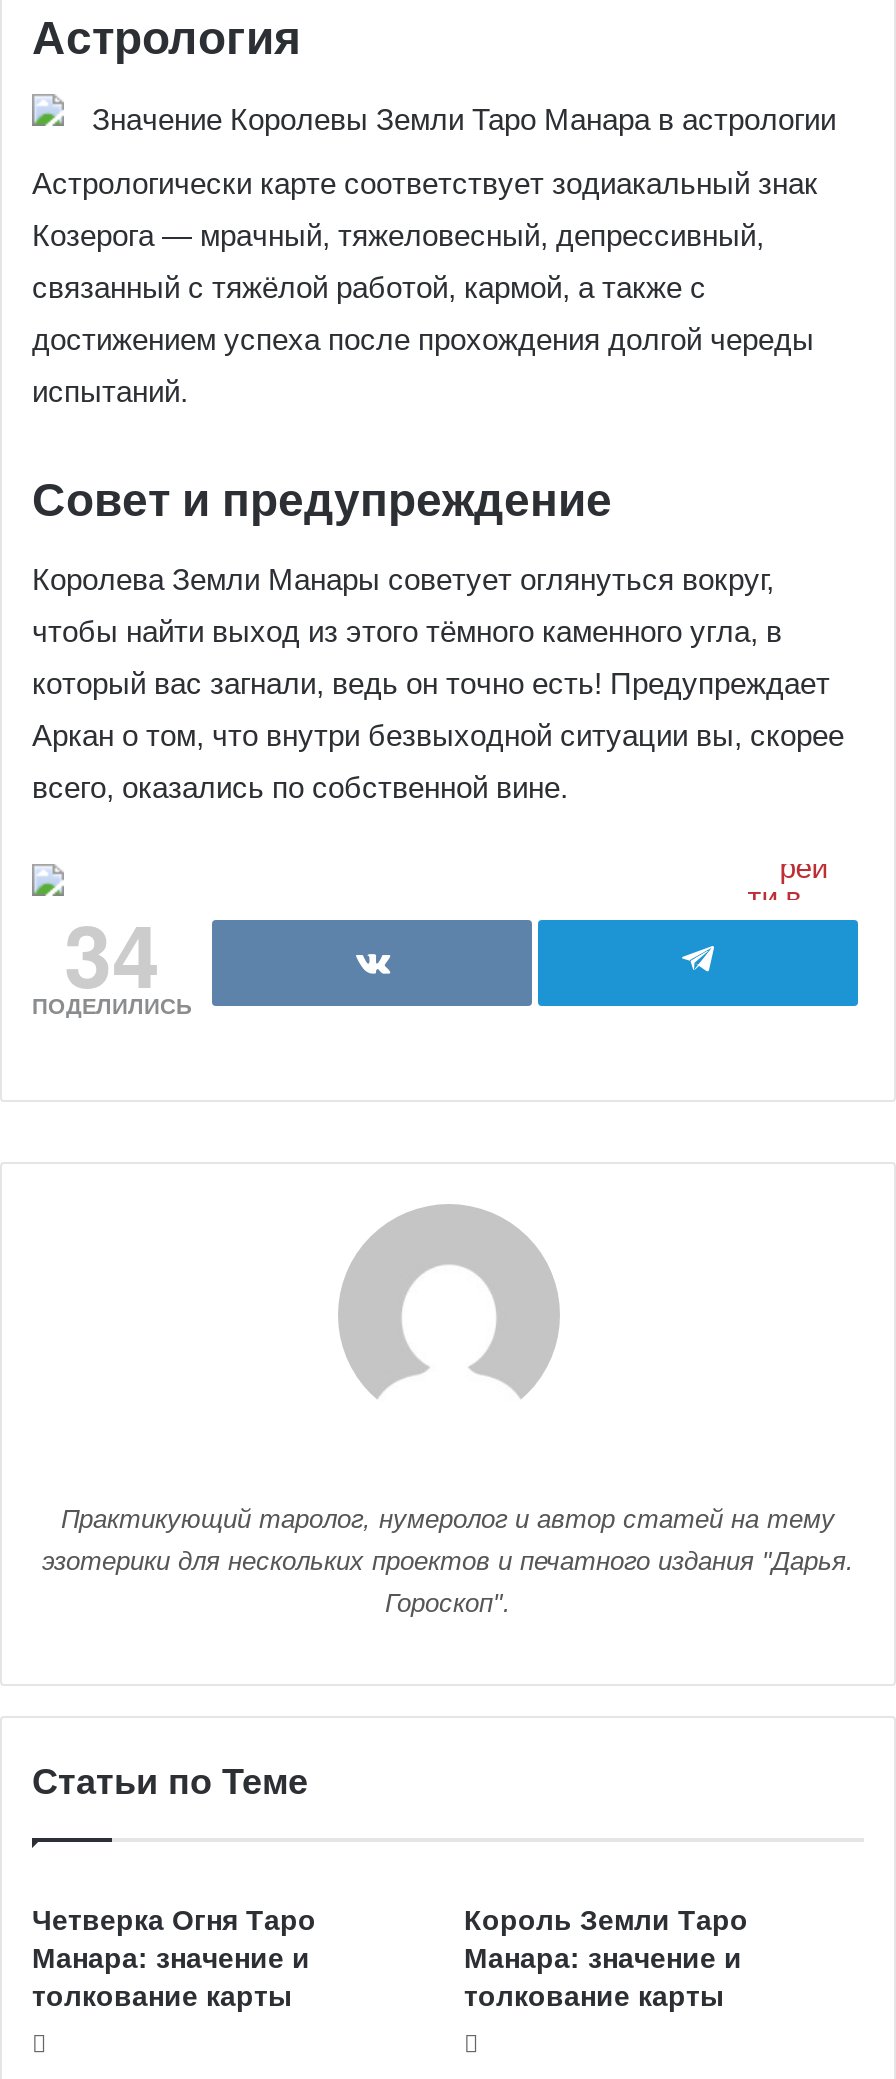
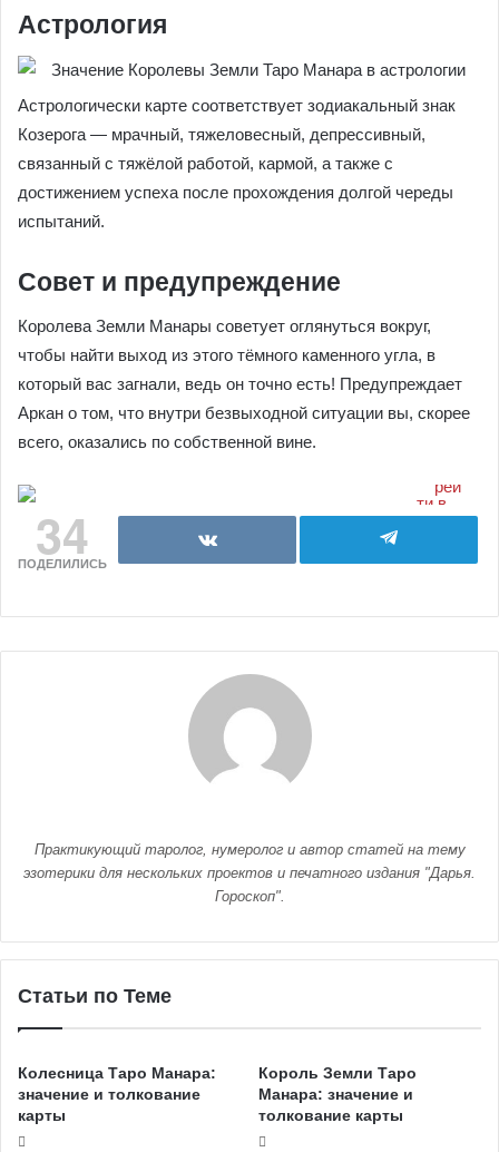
[32,1904,316,2012] Четверка Огня Таро | Манара: значение и | толкование карты -> [18,1064,216,1124] Колесница Таро Манара: | значение и толкование | карты

